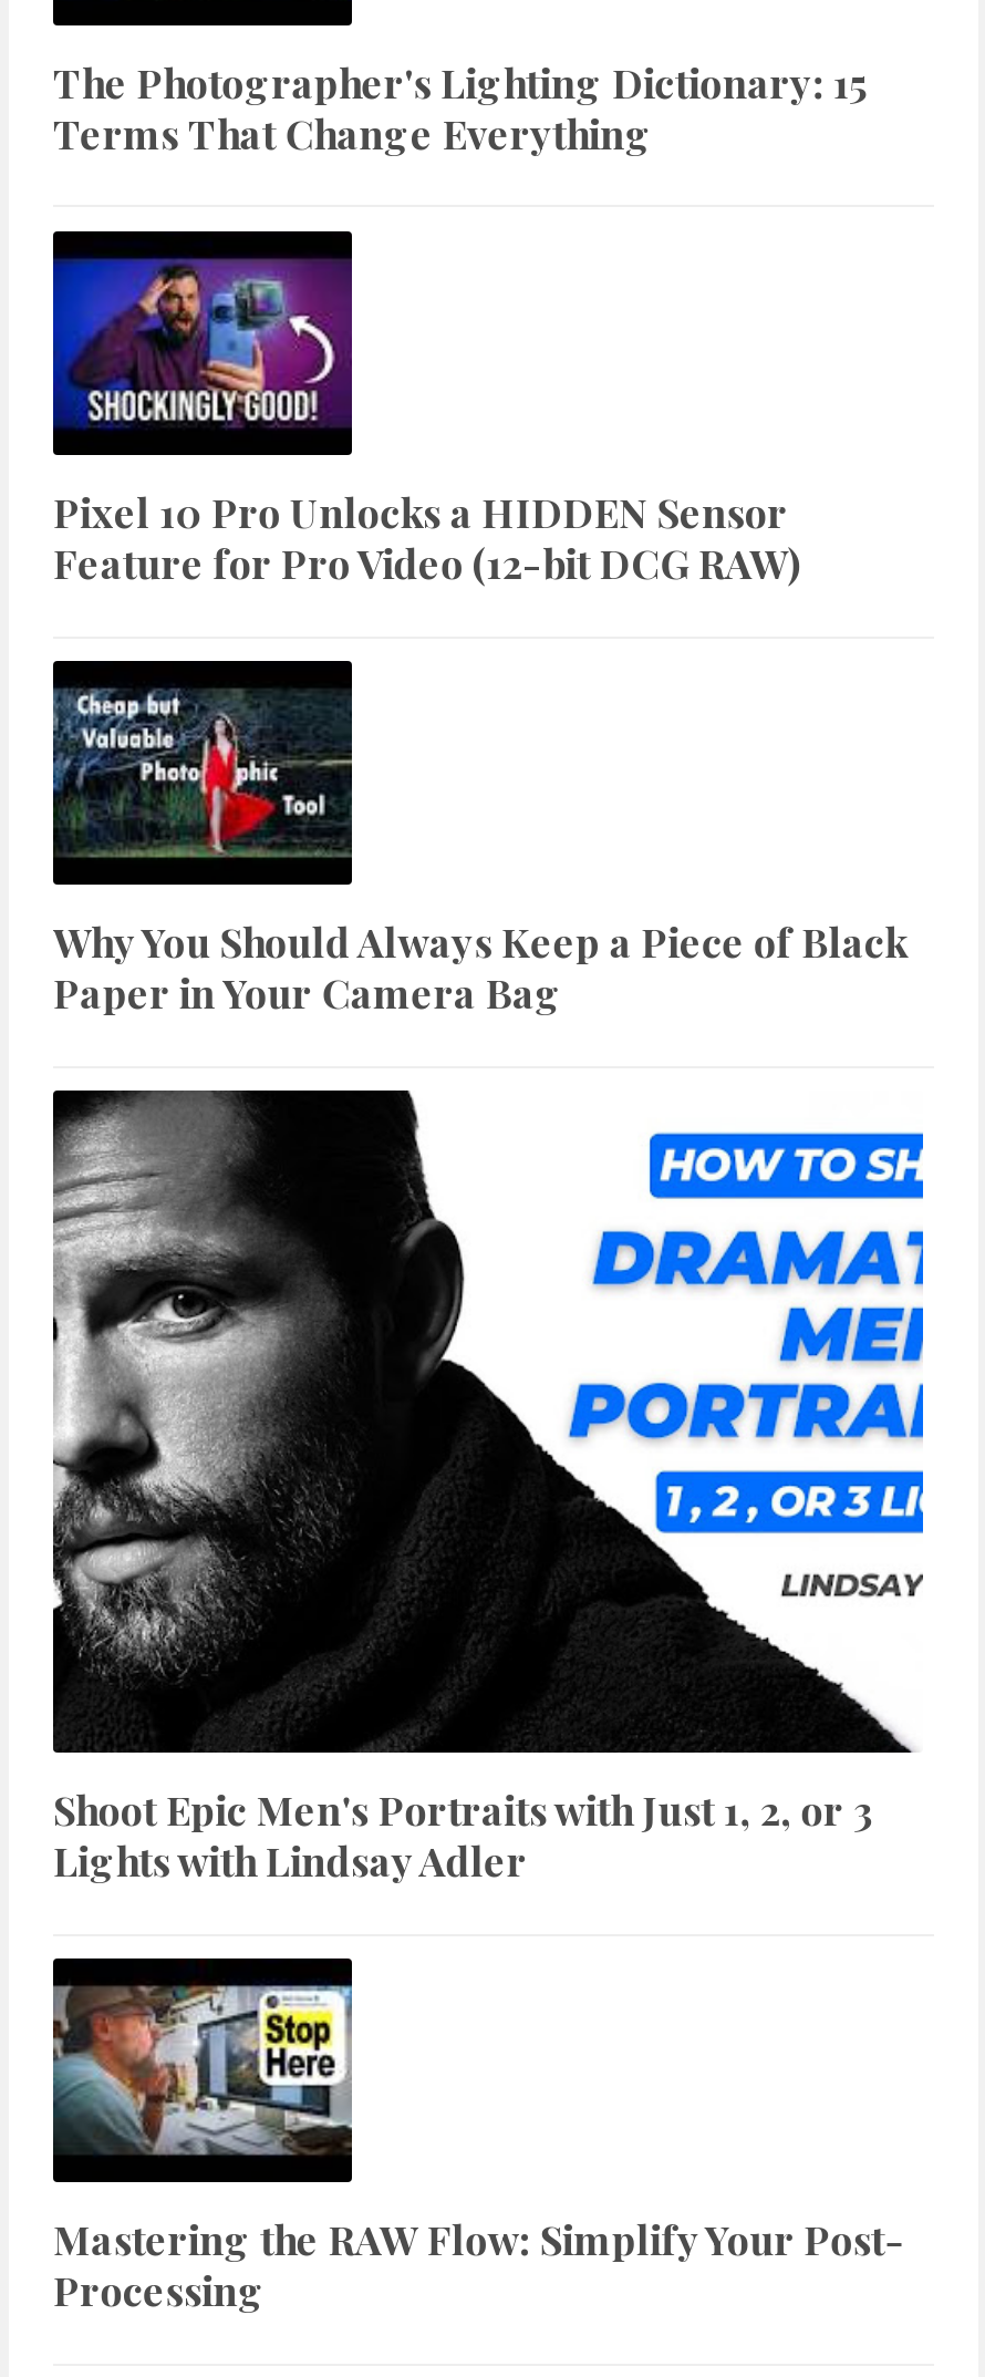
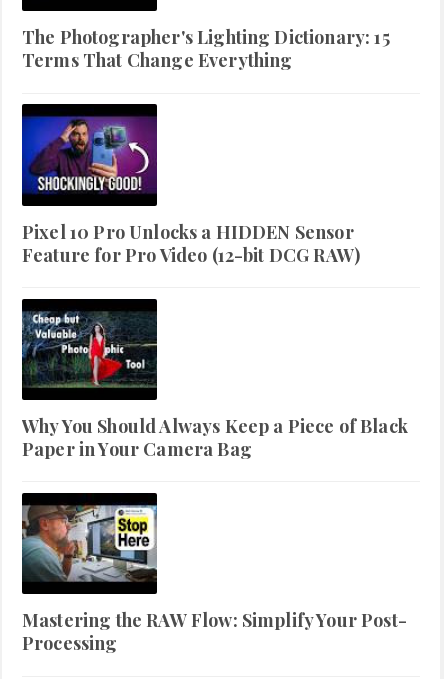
[51,1087,925,1888] [image] | Shoot Epic Men's Portraits with Just 1, 2, or 3 | Lights with Lindsay Adler -> none

